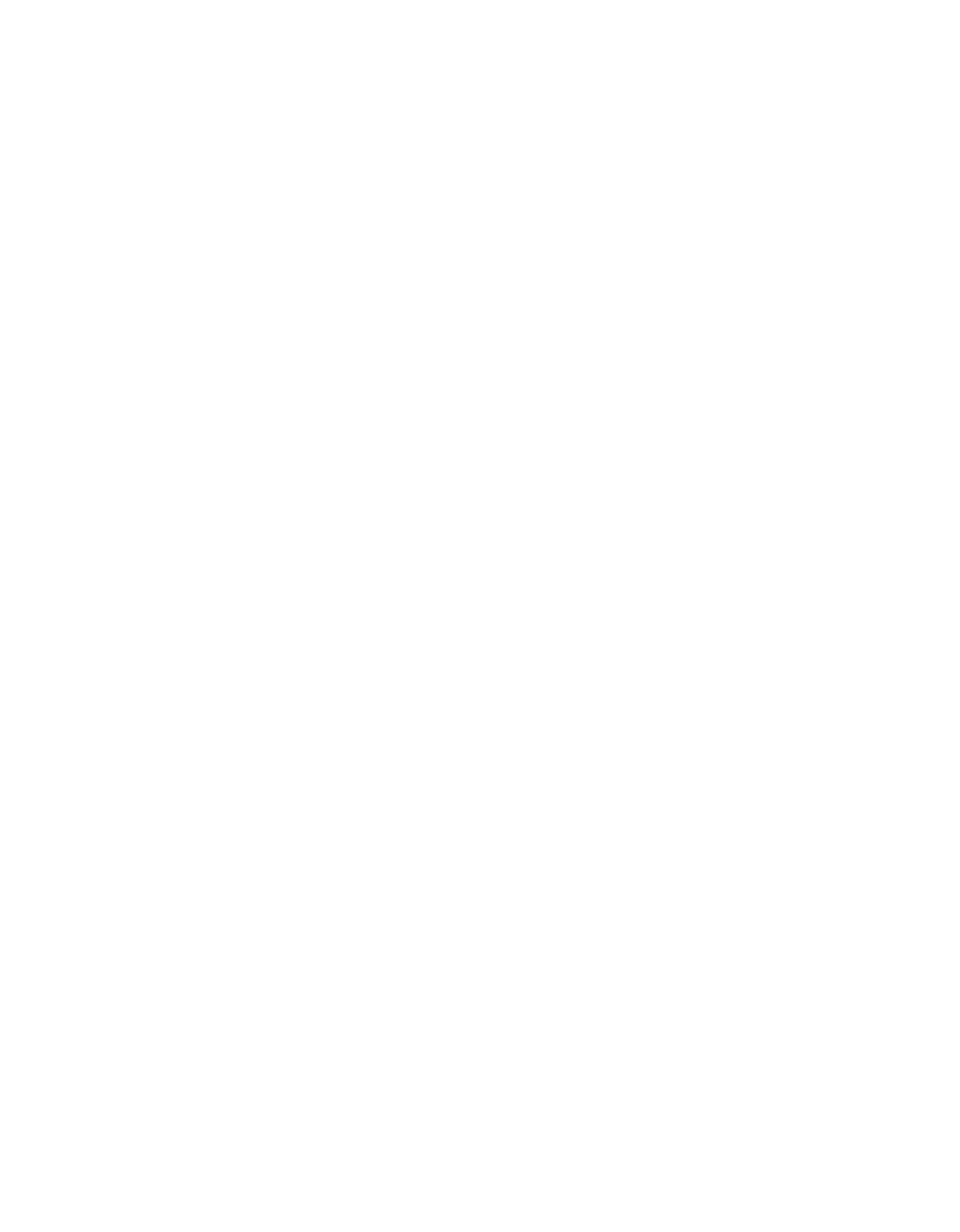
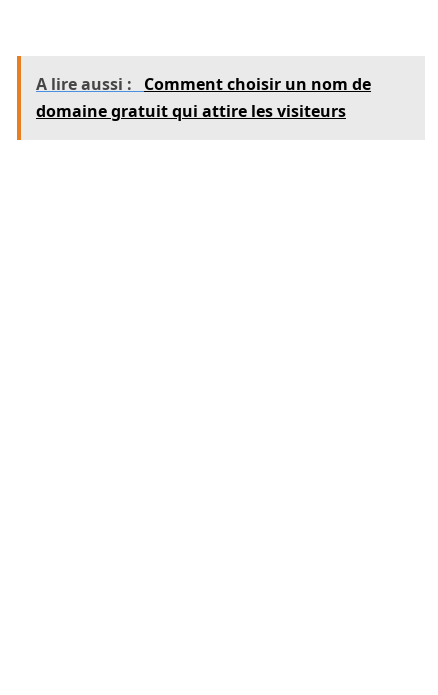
none -> [16,55,424,141] [image] | A lire aussi : Comment choisir un nom de | domaine gratuit qui attire les visiteurs

